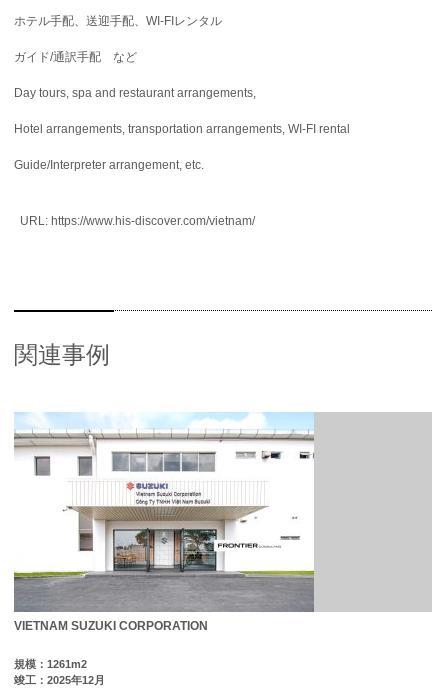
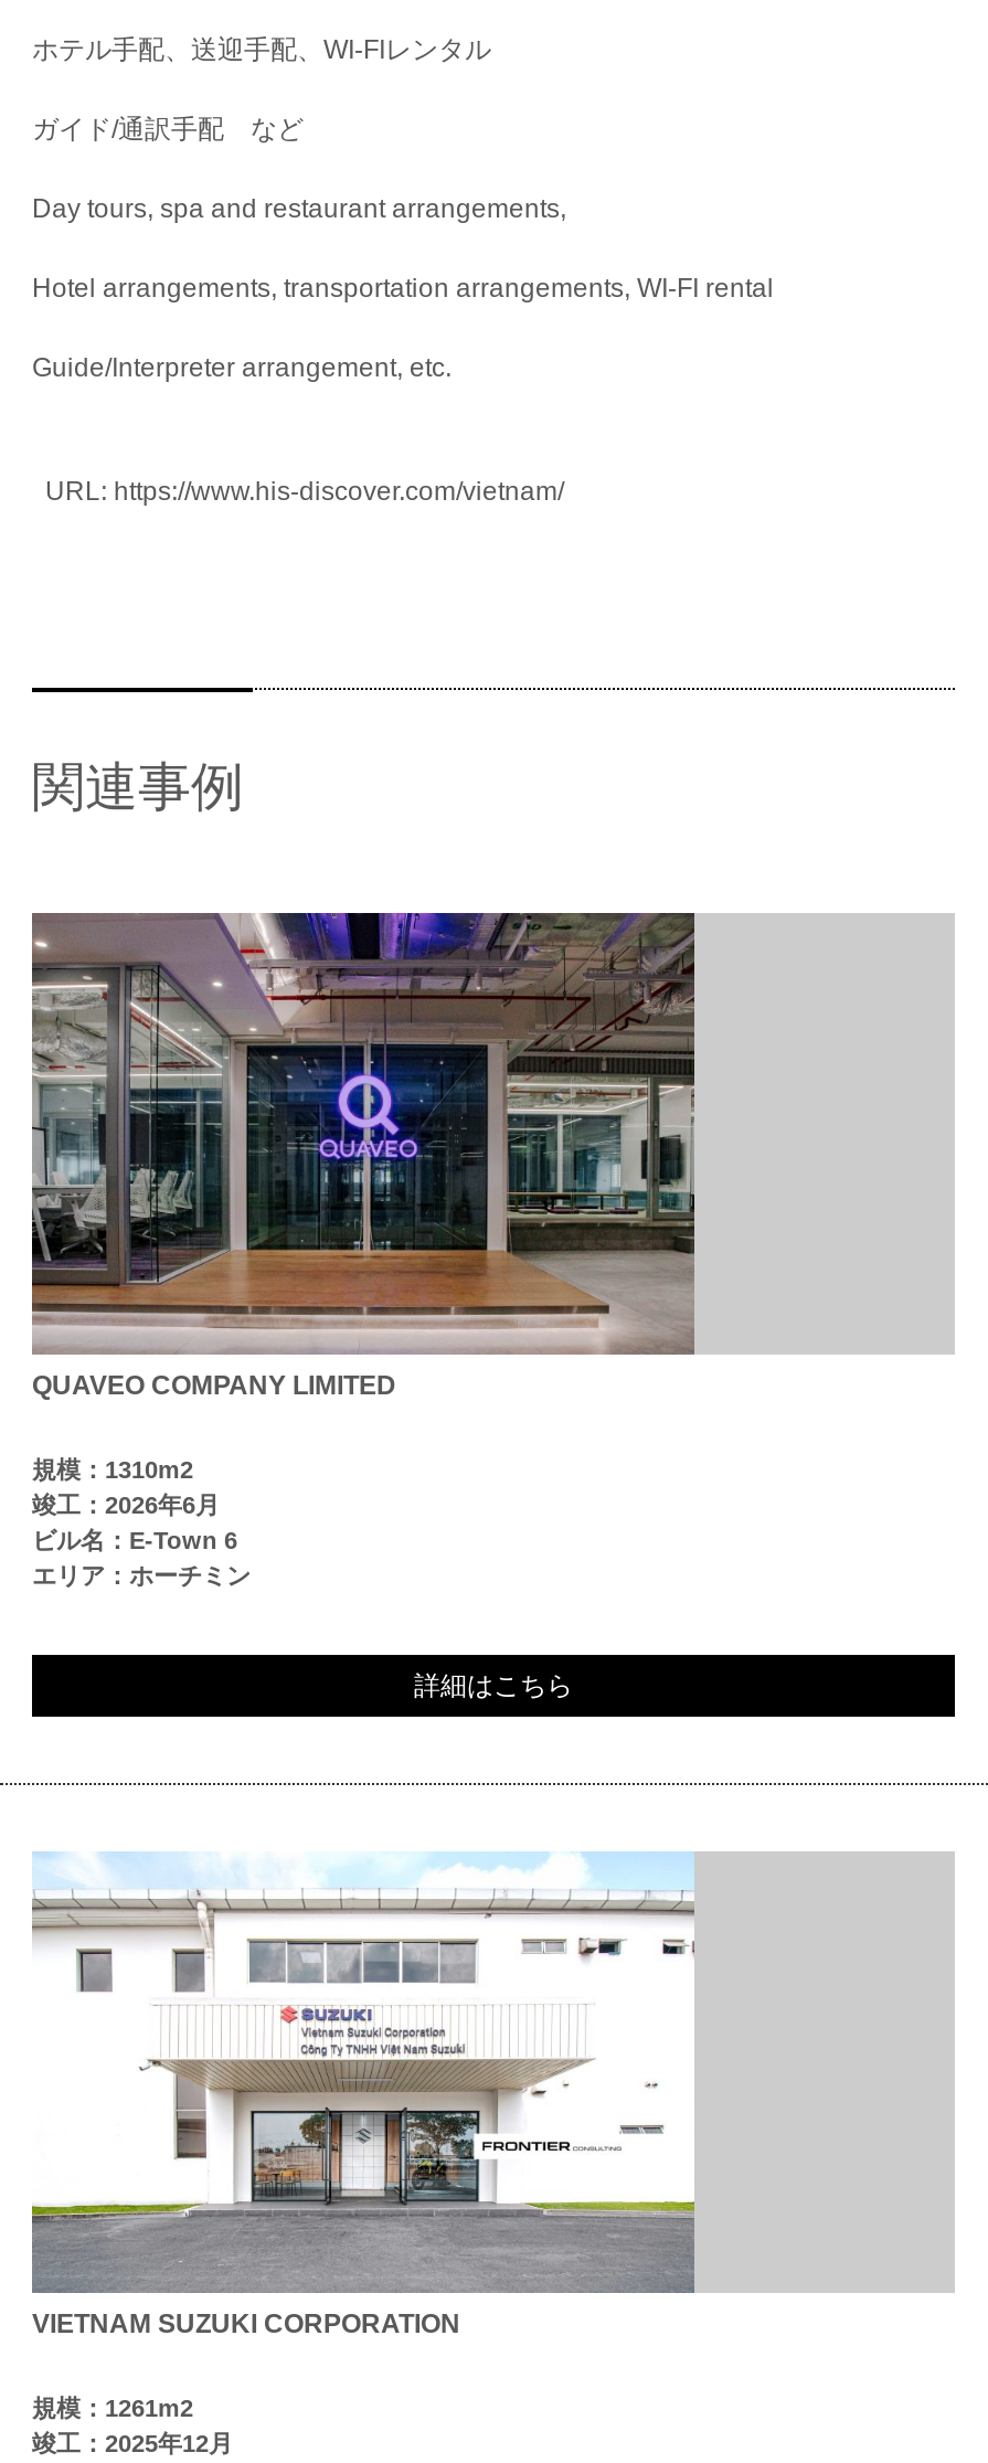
none -> [30,911,697,1589] [image] | QUAVEO COMPANY LIMITED | 規模：1310m2 | 竣工：2026年6月 | ビル名：E-Town 6 | エリア：ホーチミン
none -> [414,1671,573,1701] 詳細はこちら

